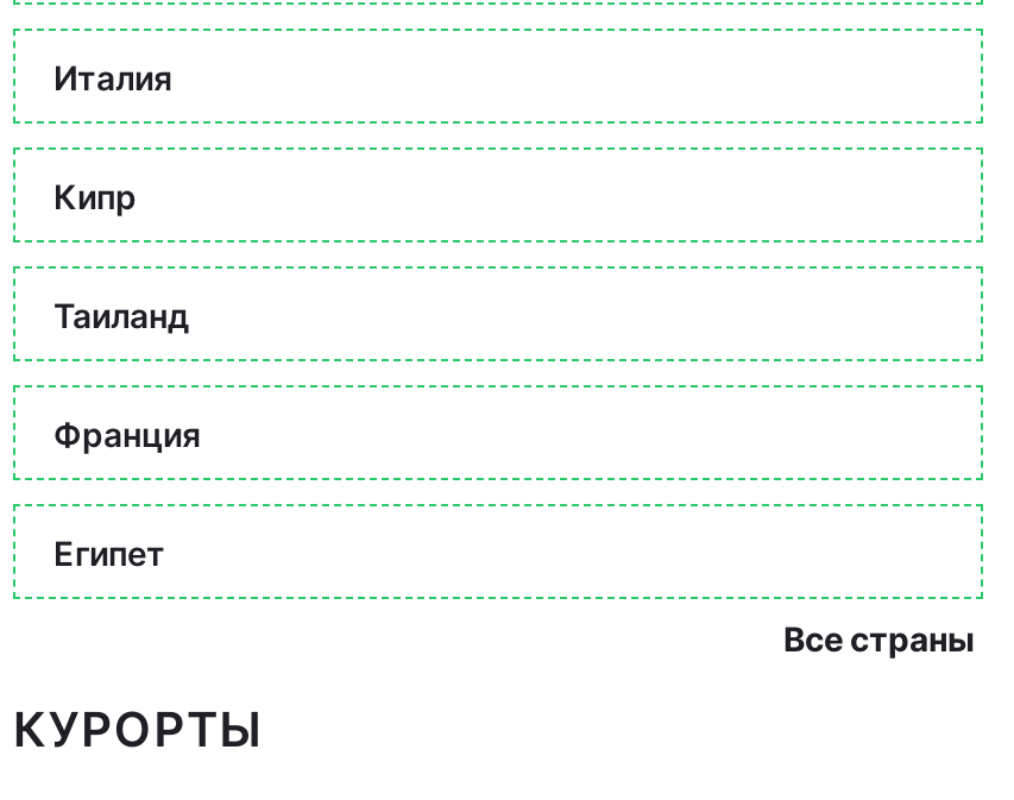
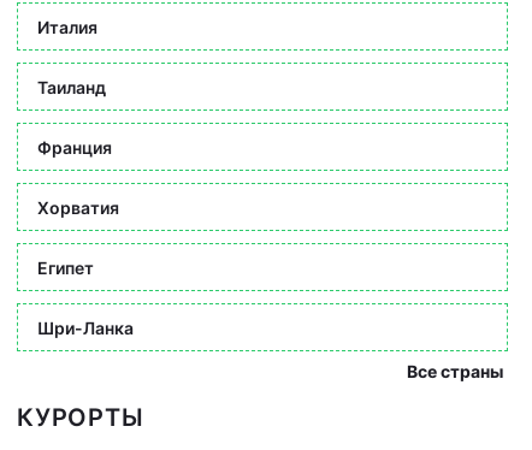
[53,175,137,215] Кипр -> none
moved [53,294,201,453] -> [37,76,112,157]: Таиланд | Франция
none -> [37,197,119,217] Хорватия
none -> [37,317,134,337] Шри-Ланка

